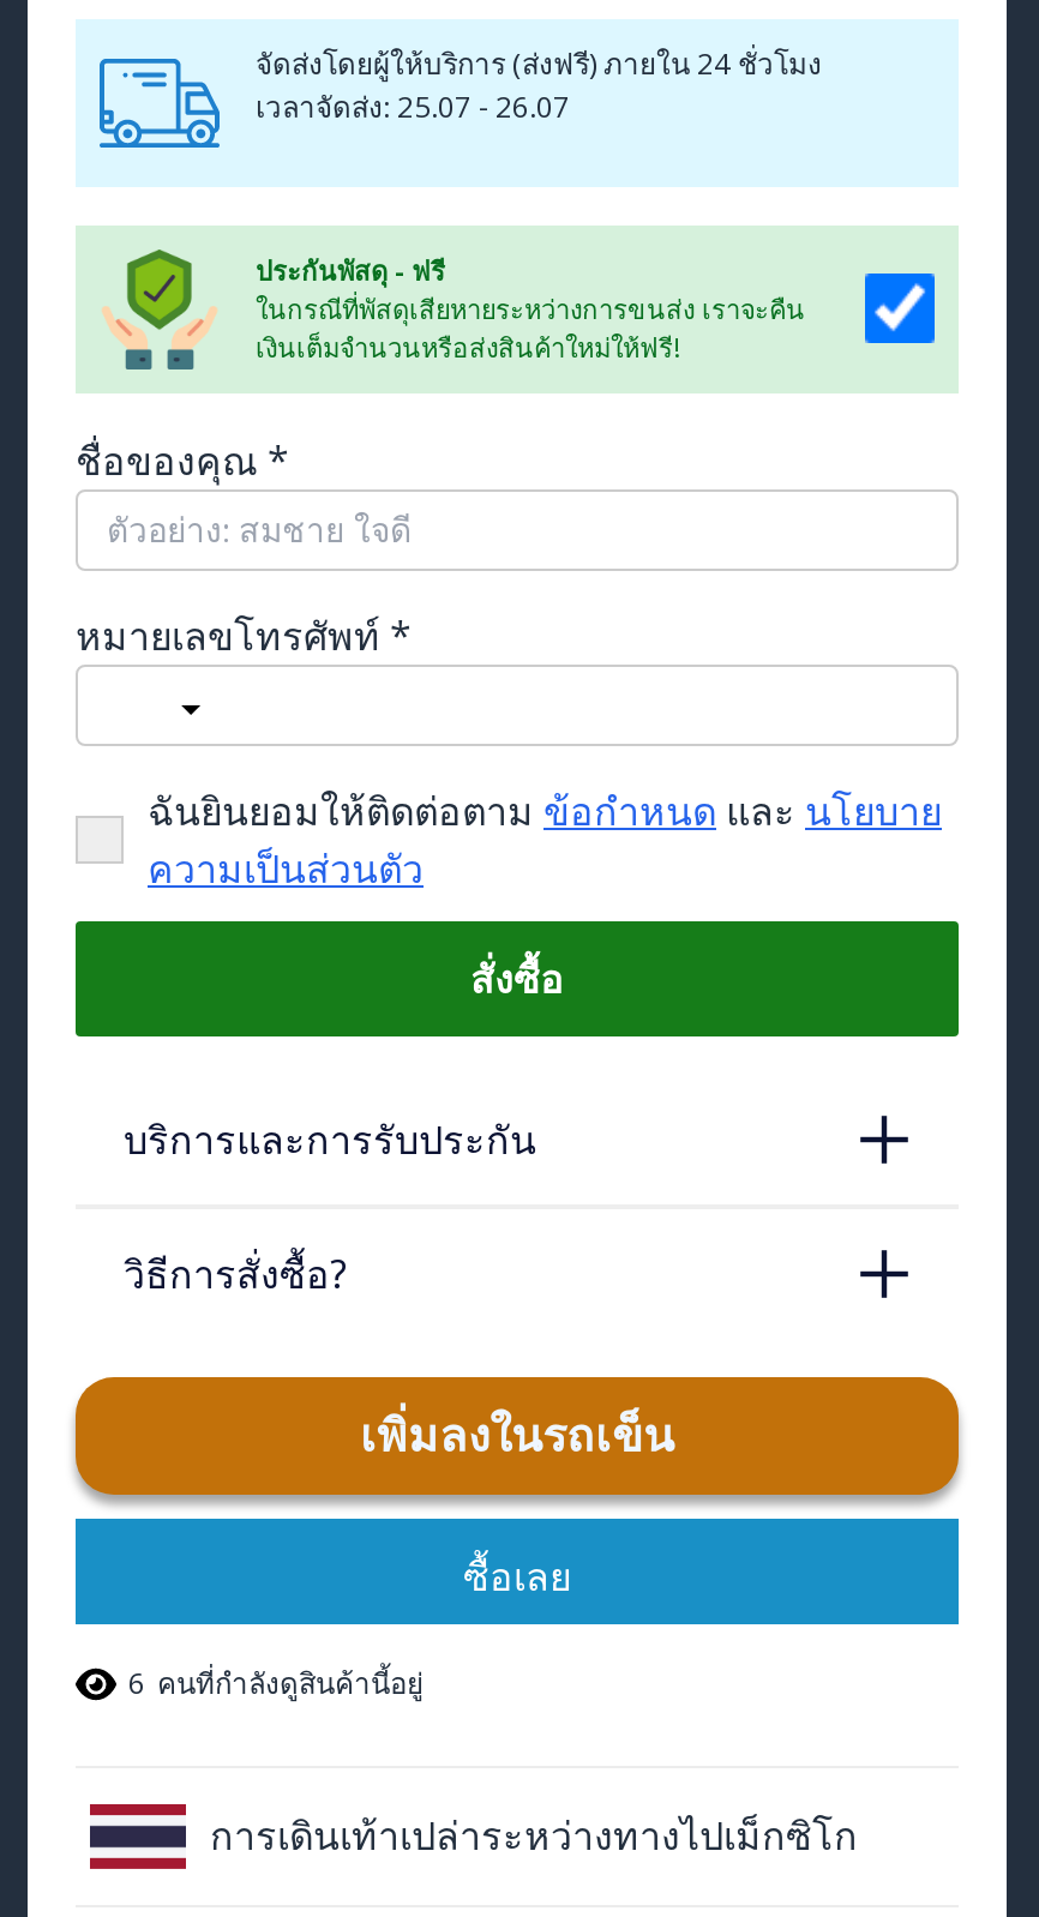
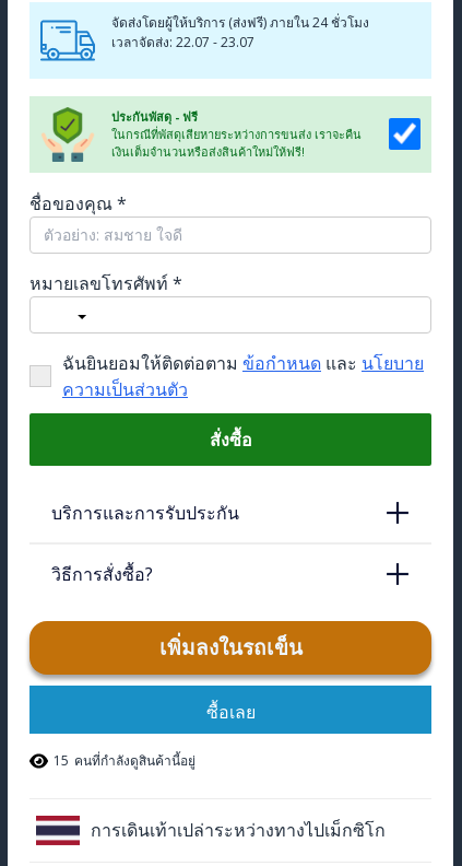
[256,86,570,127] เวลาจัดส่ง: 25.07 - 26.07 -> [111,33,254,51] เวลาจัดส่ง: 22.07 - 23.07
[128,1662,424,1703] 6 คนที่กำลังดูสินค้านี้อยู่ -> [54,751,196,770] 15 คนที่กำลังดูสินค้านี้อยู่

